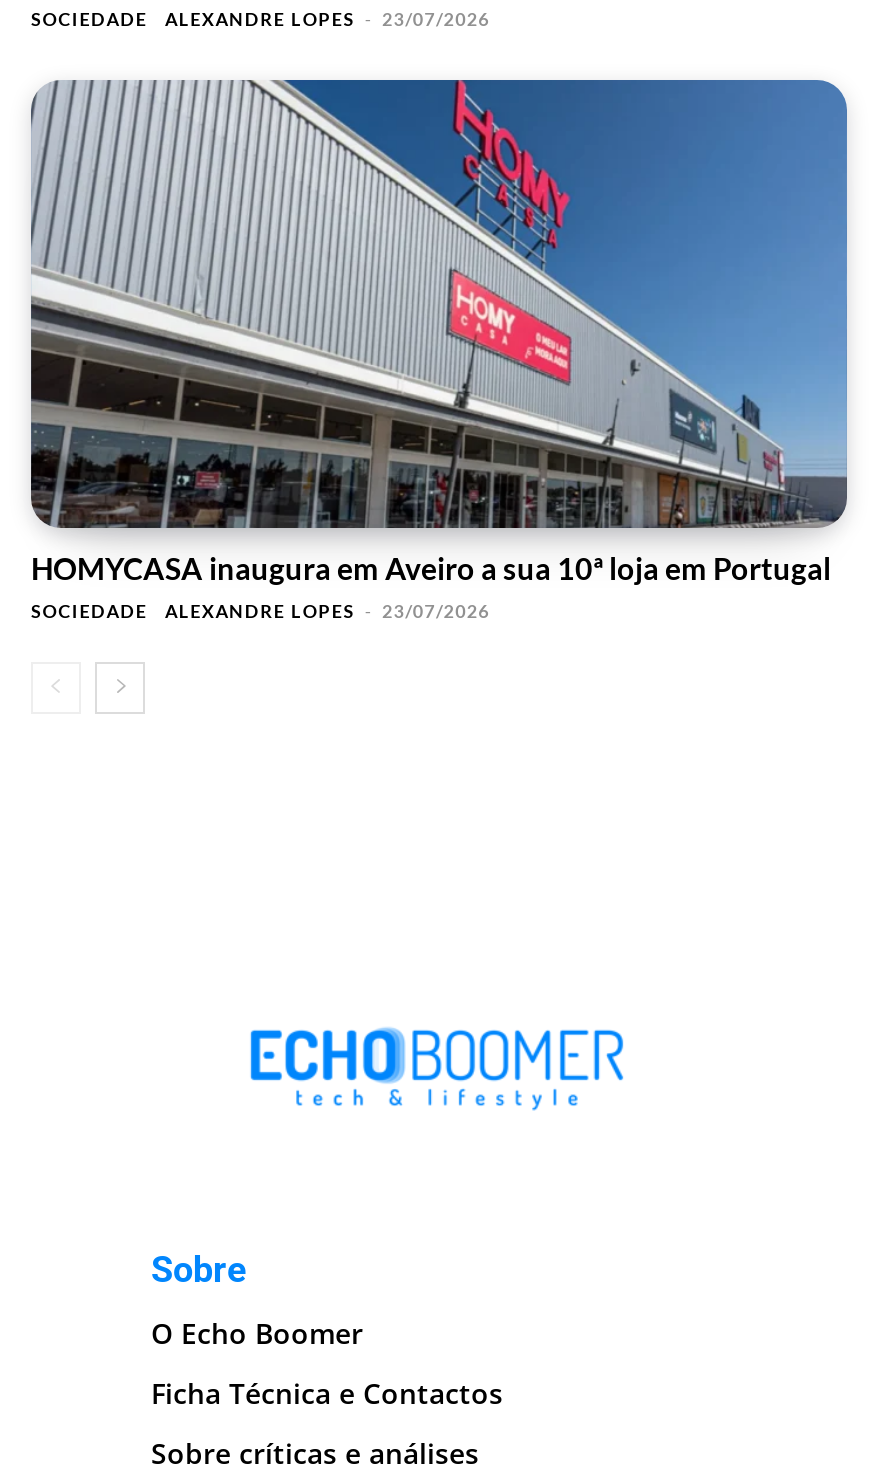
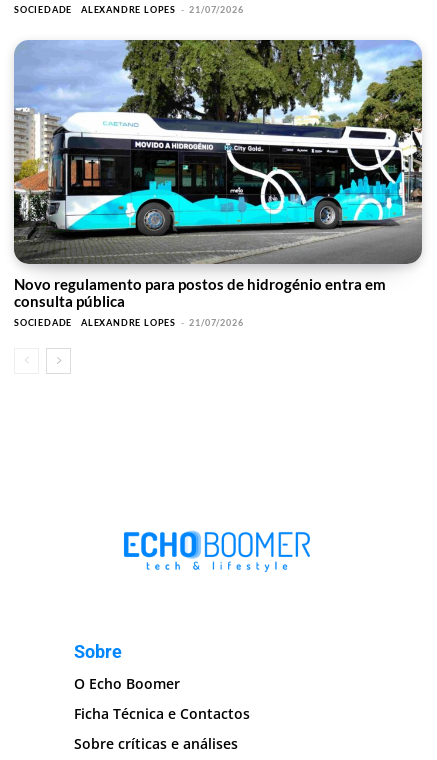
[165,8,490,30] ALEXANDRE LOPES - 23/07/2026 -> [81,4,243,15] ALEXANDRE LOPES - 21/07/2026
[31,78,849,586] [image] | HOMYCASA inaugura em Aveiro a sua 10ª loja em Portugal -> [14,39,423,310] [image] | Novo regulamento para postos de hidrogénio entra em | consulta pública
[165,600,490,622] ALEXANDRE LOPES - 23/07/2026 -> [81,317,243,328] ALEXANDRE LOPES - 21/07/2026

